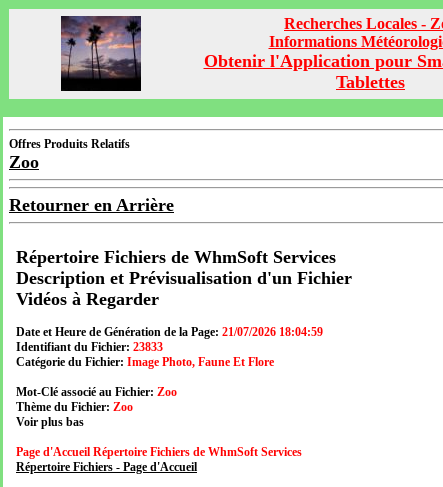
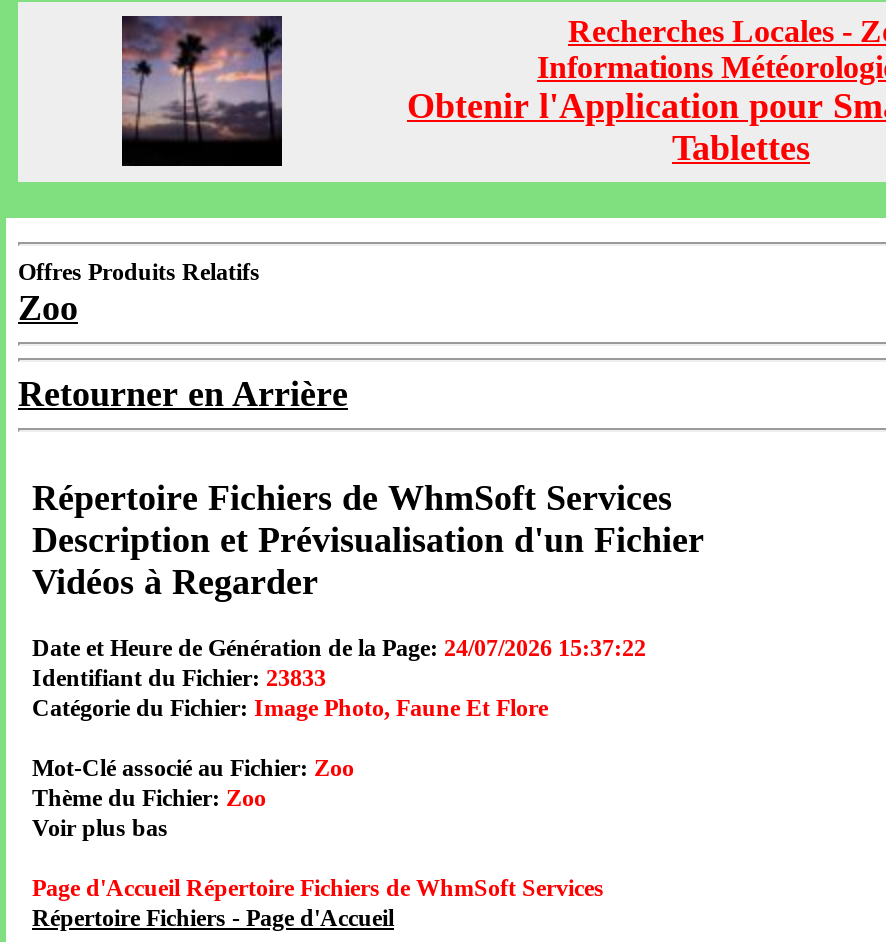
[16,325,323,339] Date et Heure de Génération de la Page: 21/07/2026 18:04:59 -> [32,634,646,662] Date et Heure de Génération de la Page: 24/07/2026 15:37:22

